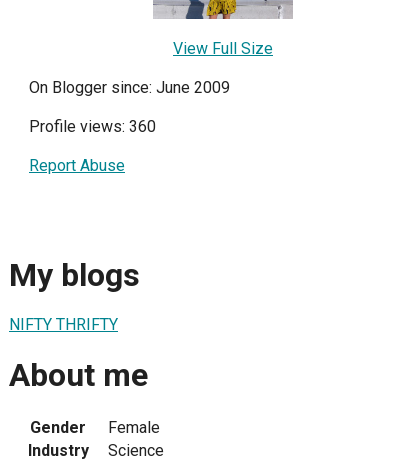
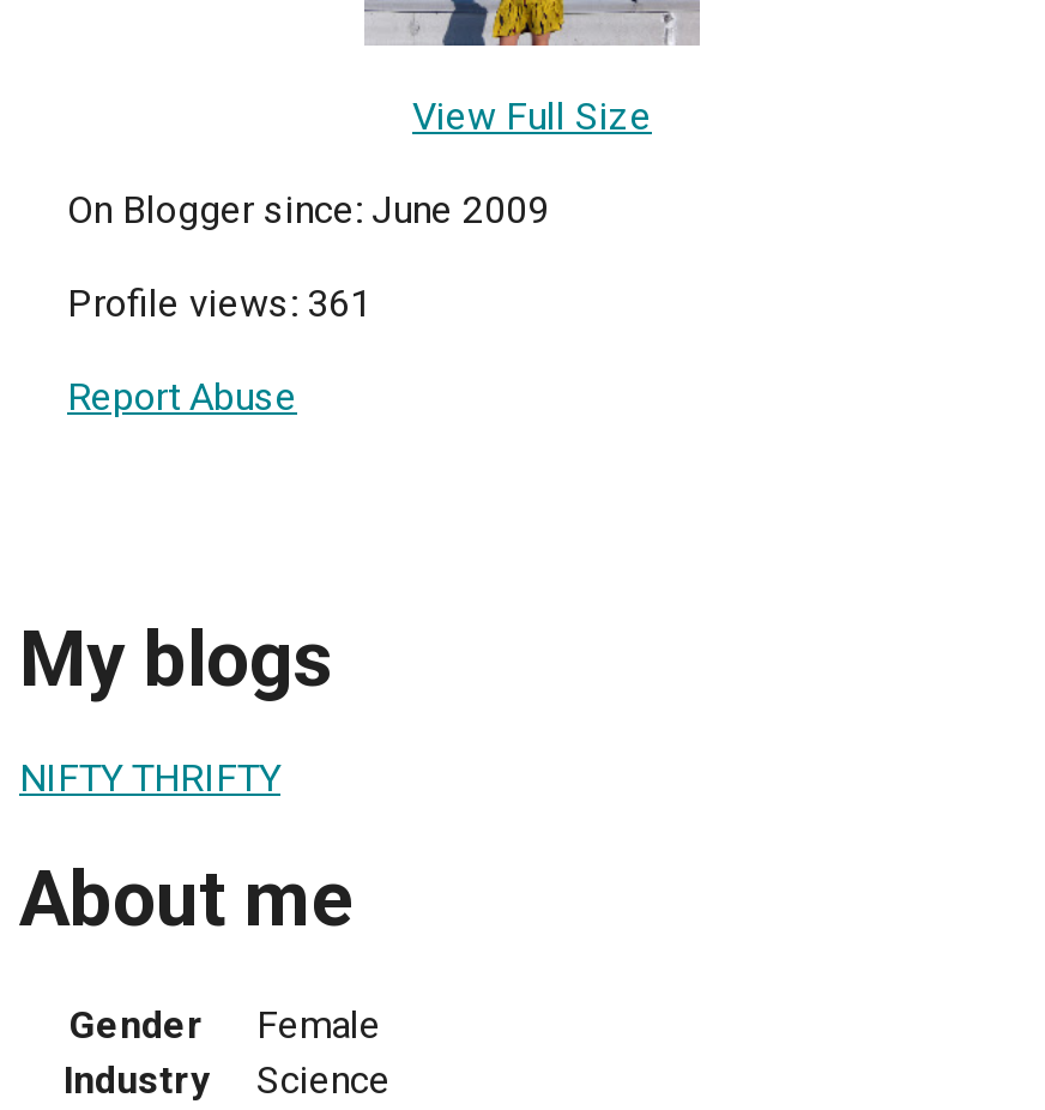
[29,116,156,135] Profile views: 360 -> [67,279,372,325] Profile views: 361

